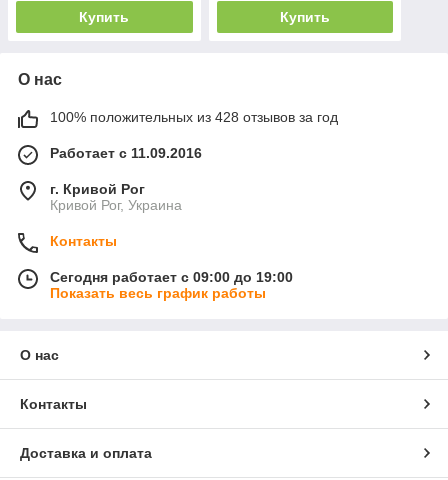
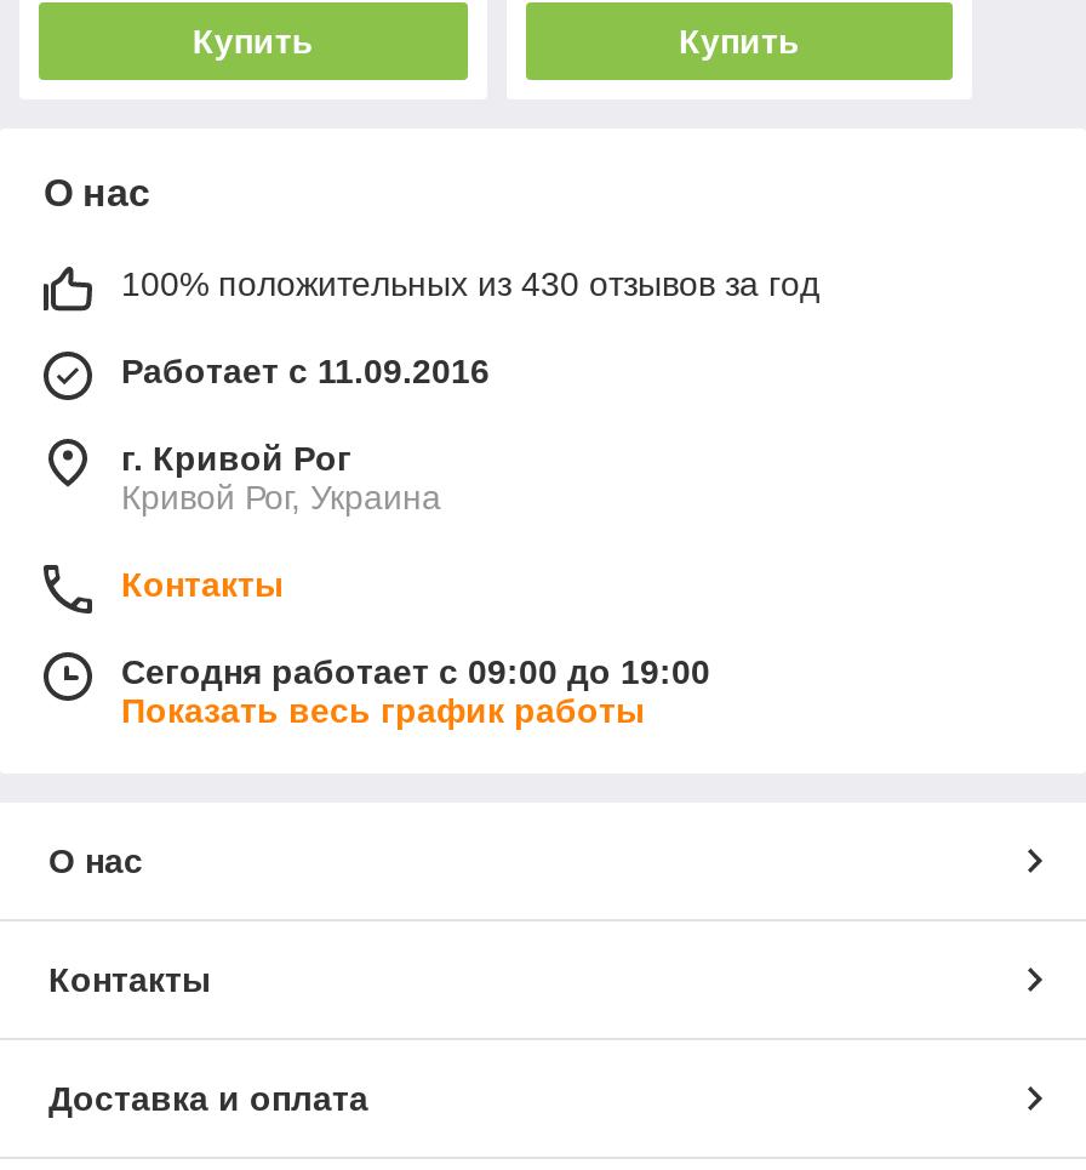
[50,109,338,125] 100% положительных из 428 отзывов за год -> [121,264,819,303] 100% положительных из 430 отзывов за год

